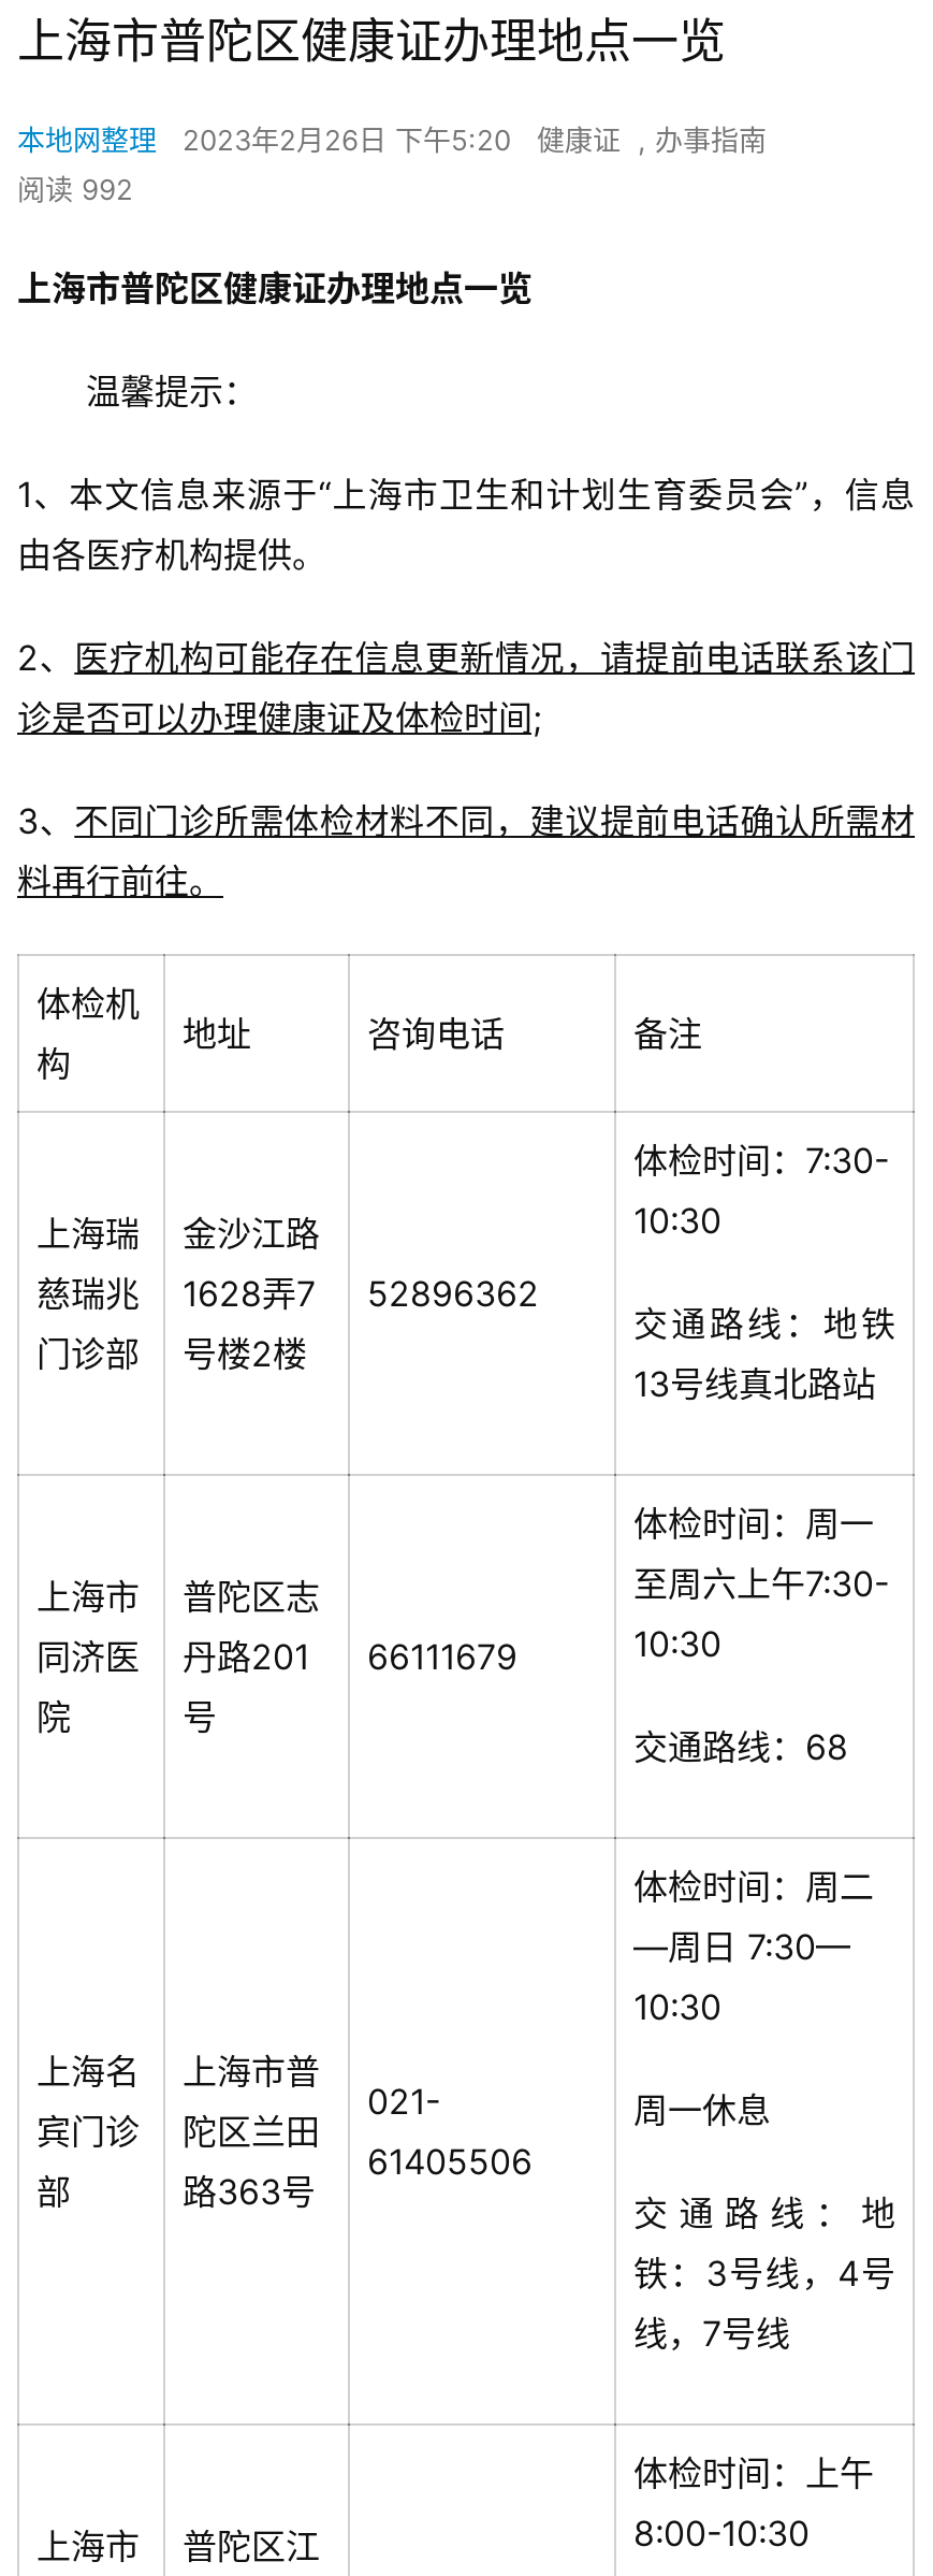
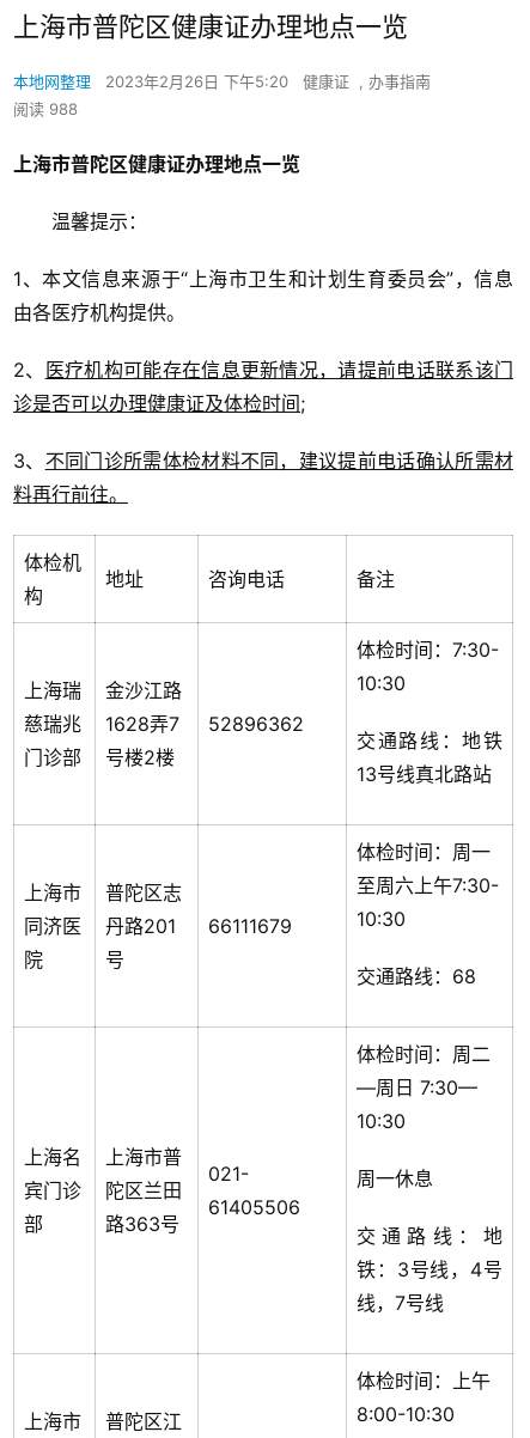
[17,172,133,207] 阅读 992 -> [13,100,78,119] 阅读 988

